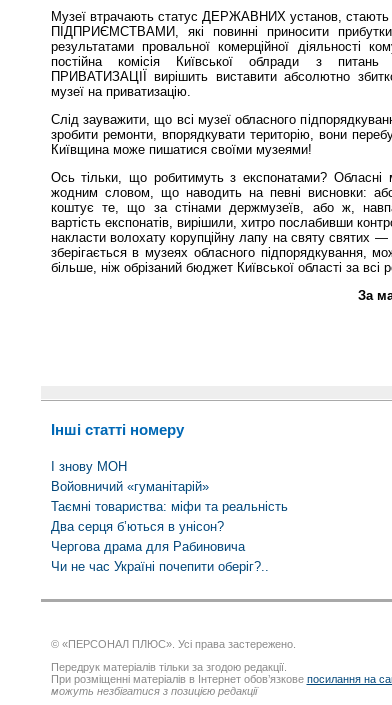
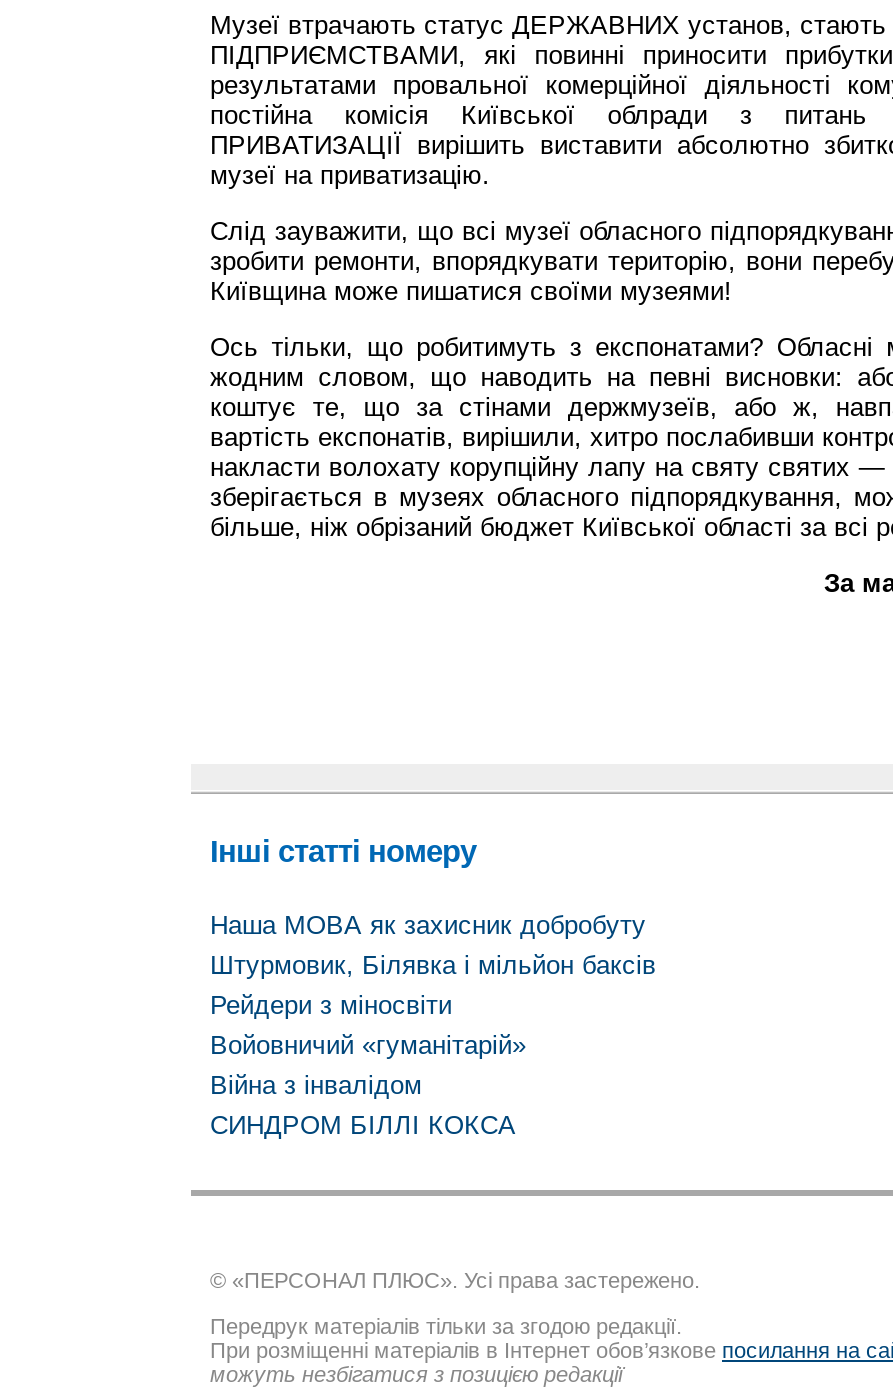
[50,459,126,474] І знову МОН -> [210,911,656,1021] Наша МОВА як захисник добробуту | Штурмовик, Білявка і мільйон баксів | Рейдери з міносвіти
moved [50,479,208,494] -> [210,1031,526,1061]: Войовничий «гуманітарій»
[50,499,287,574] Таємні товариства: міфи та реальність | Два серця б’ються в унісон? | Чергова драма для Рабиновича | Чи не час Україні почепити оберіг?.. -> [210,1071,516,1141] Війна з інвалідом | СИНДРОМ БІЛЛІ КОКСА

